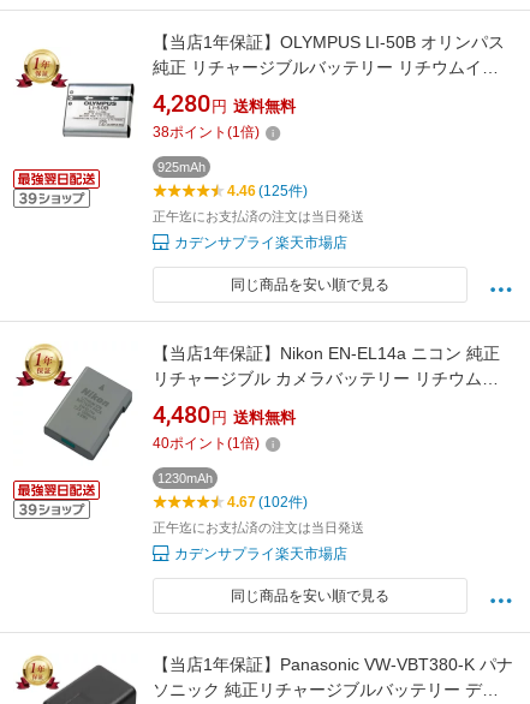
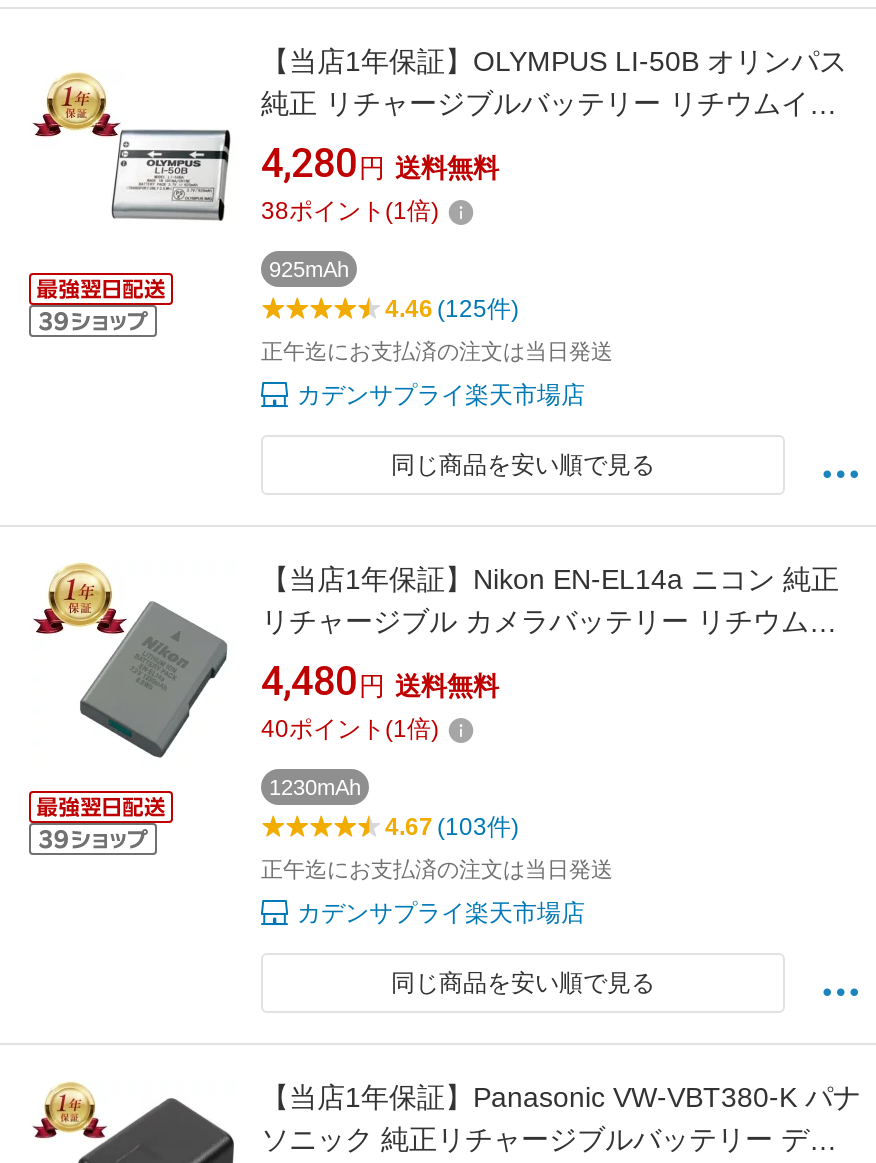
[227,494,308,511] 4.67 (102件) -> [385,814,519,842] 4.67 (103件)

